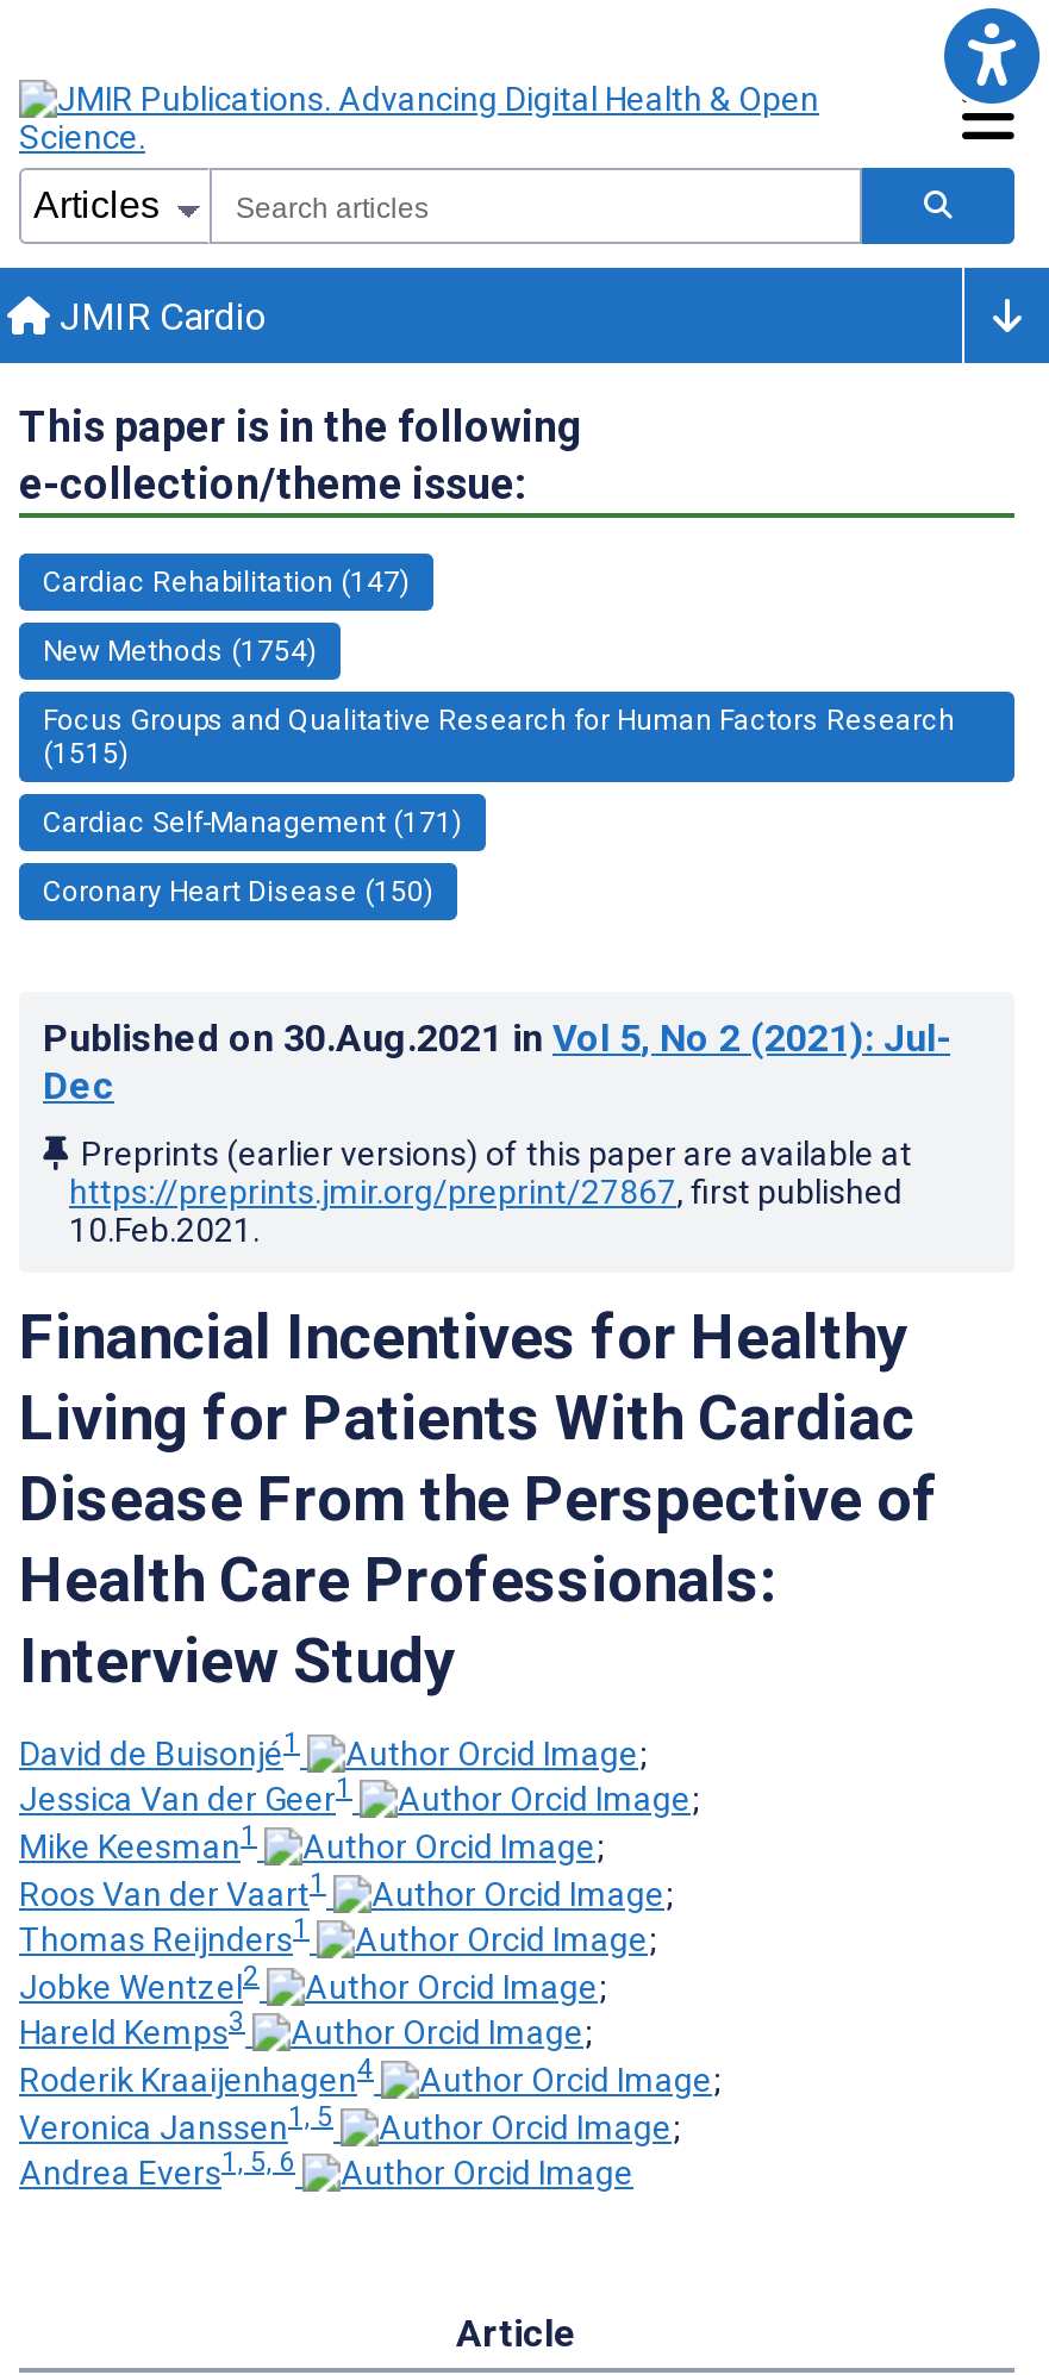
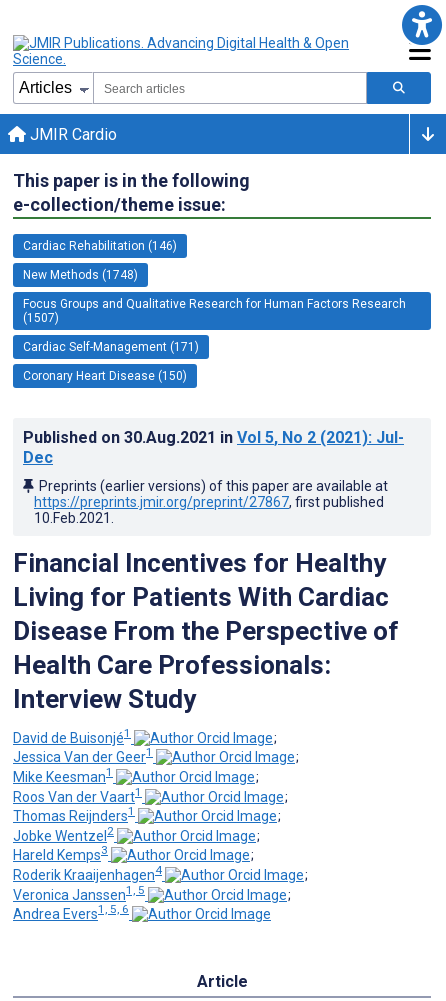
[43,565,410,599] Cardiac Rehabilitation (147) -> [23,239,177,253] Cardiac Rehabilitation (146)
[43,634,317,668] New Methods (1754) -> [23,268,138,282] New Methods (1748)
[43,737,129,770] (1515) -> [23,311,59,325] (1507)

